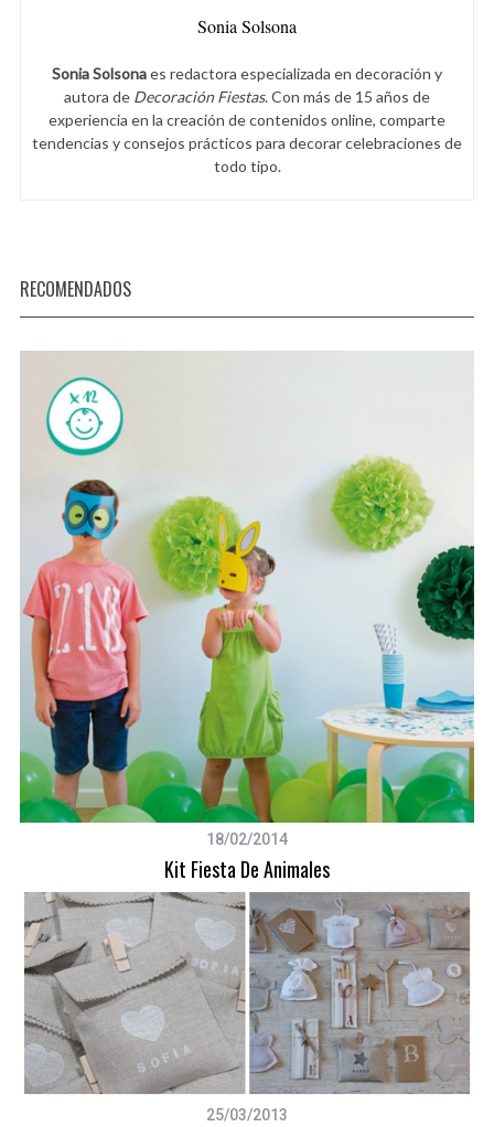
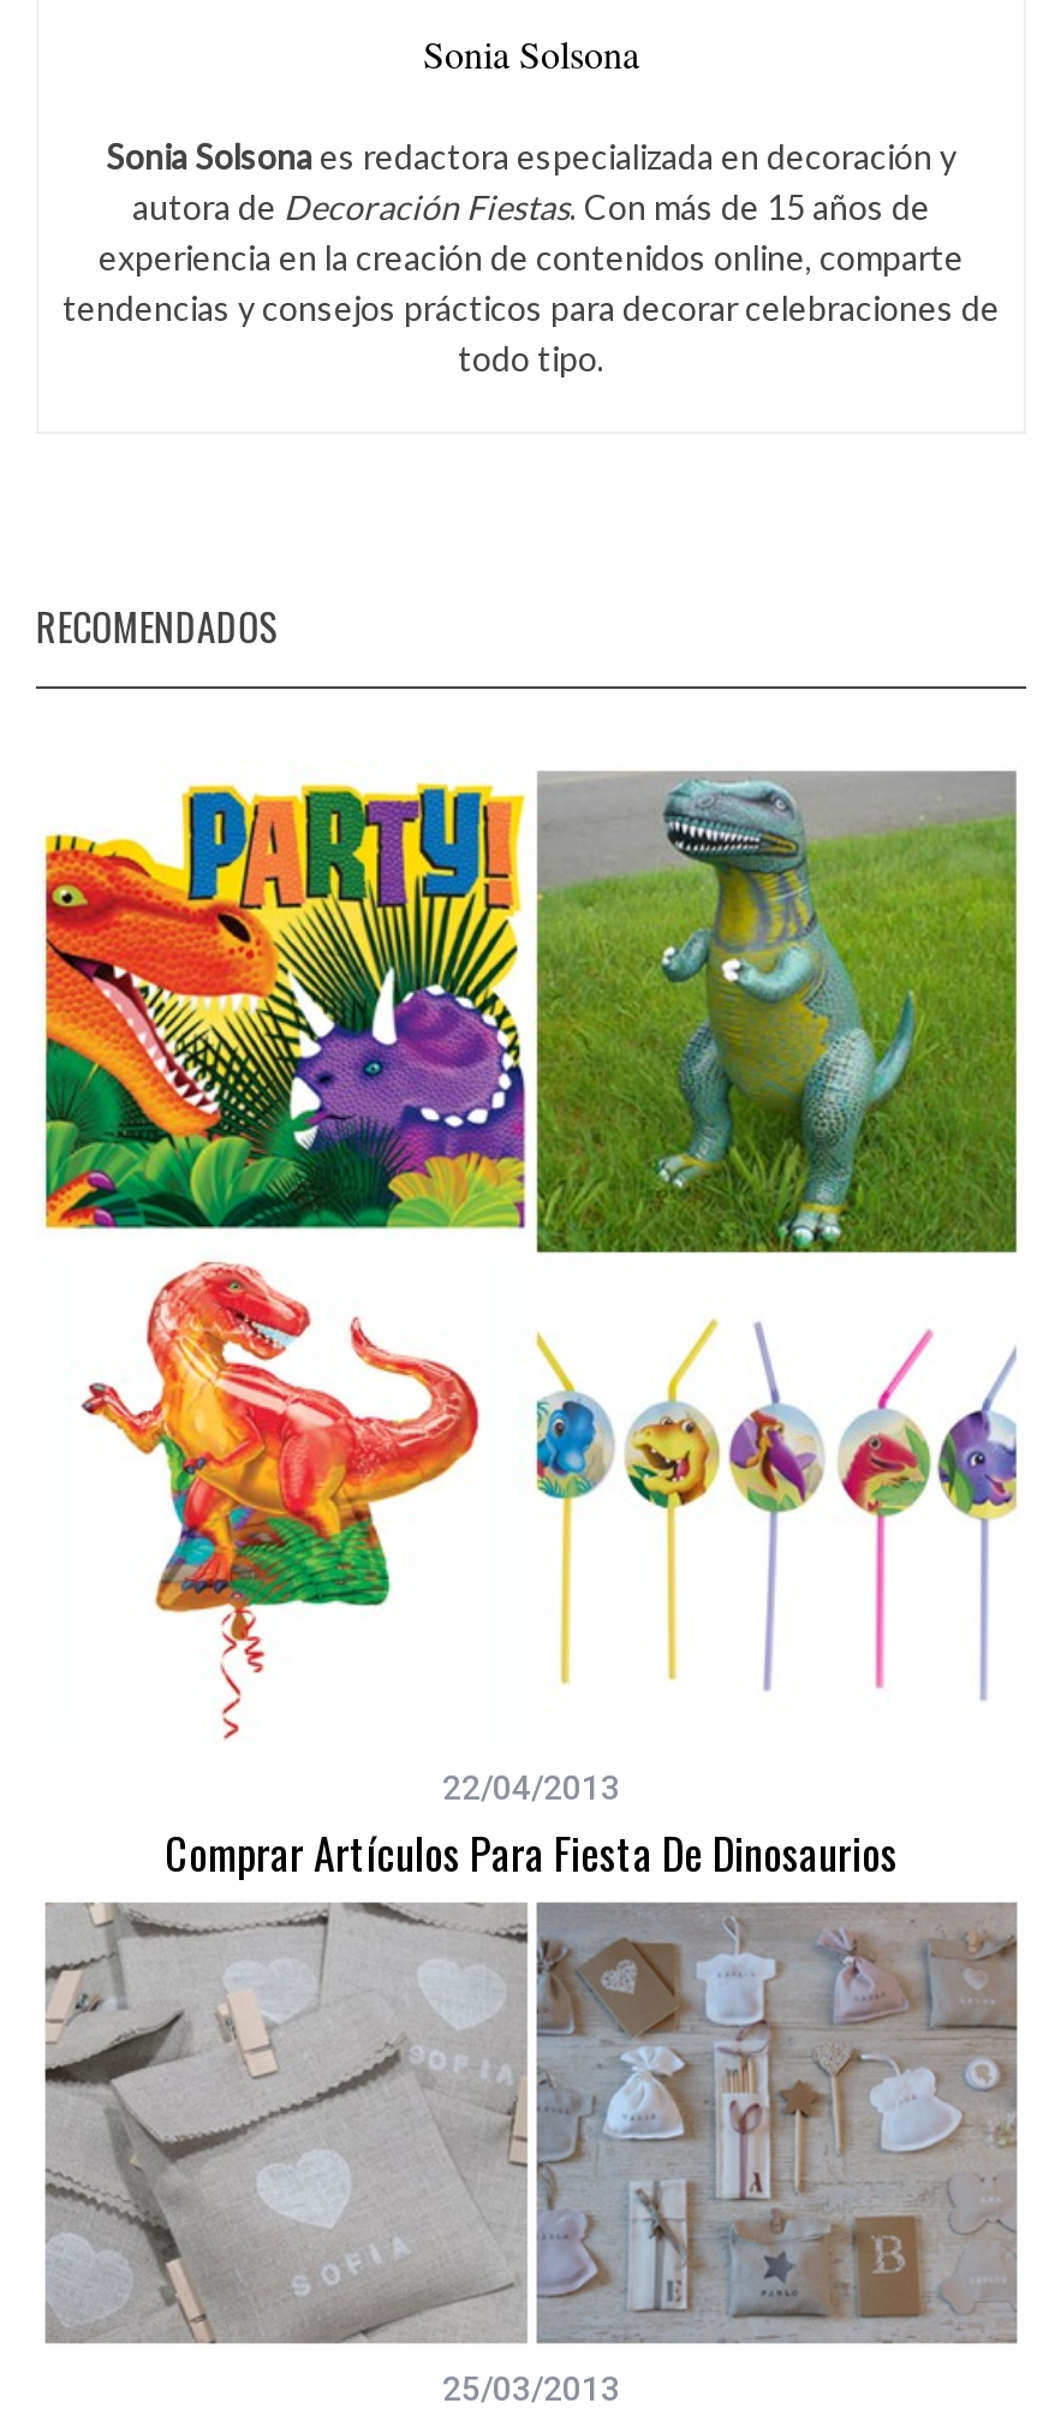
[19,351,475,883] [image] | 18/02/2014 | Kit Fiesta De Animales -> [36,763,1026,1884] [image] | 22/04/2013 | Comprar Artículos Para Fiesta De Dinosaurios

